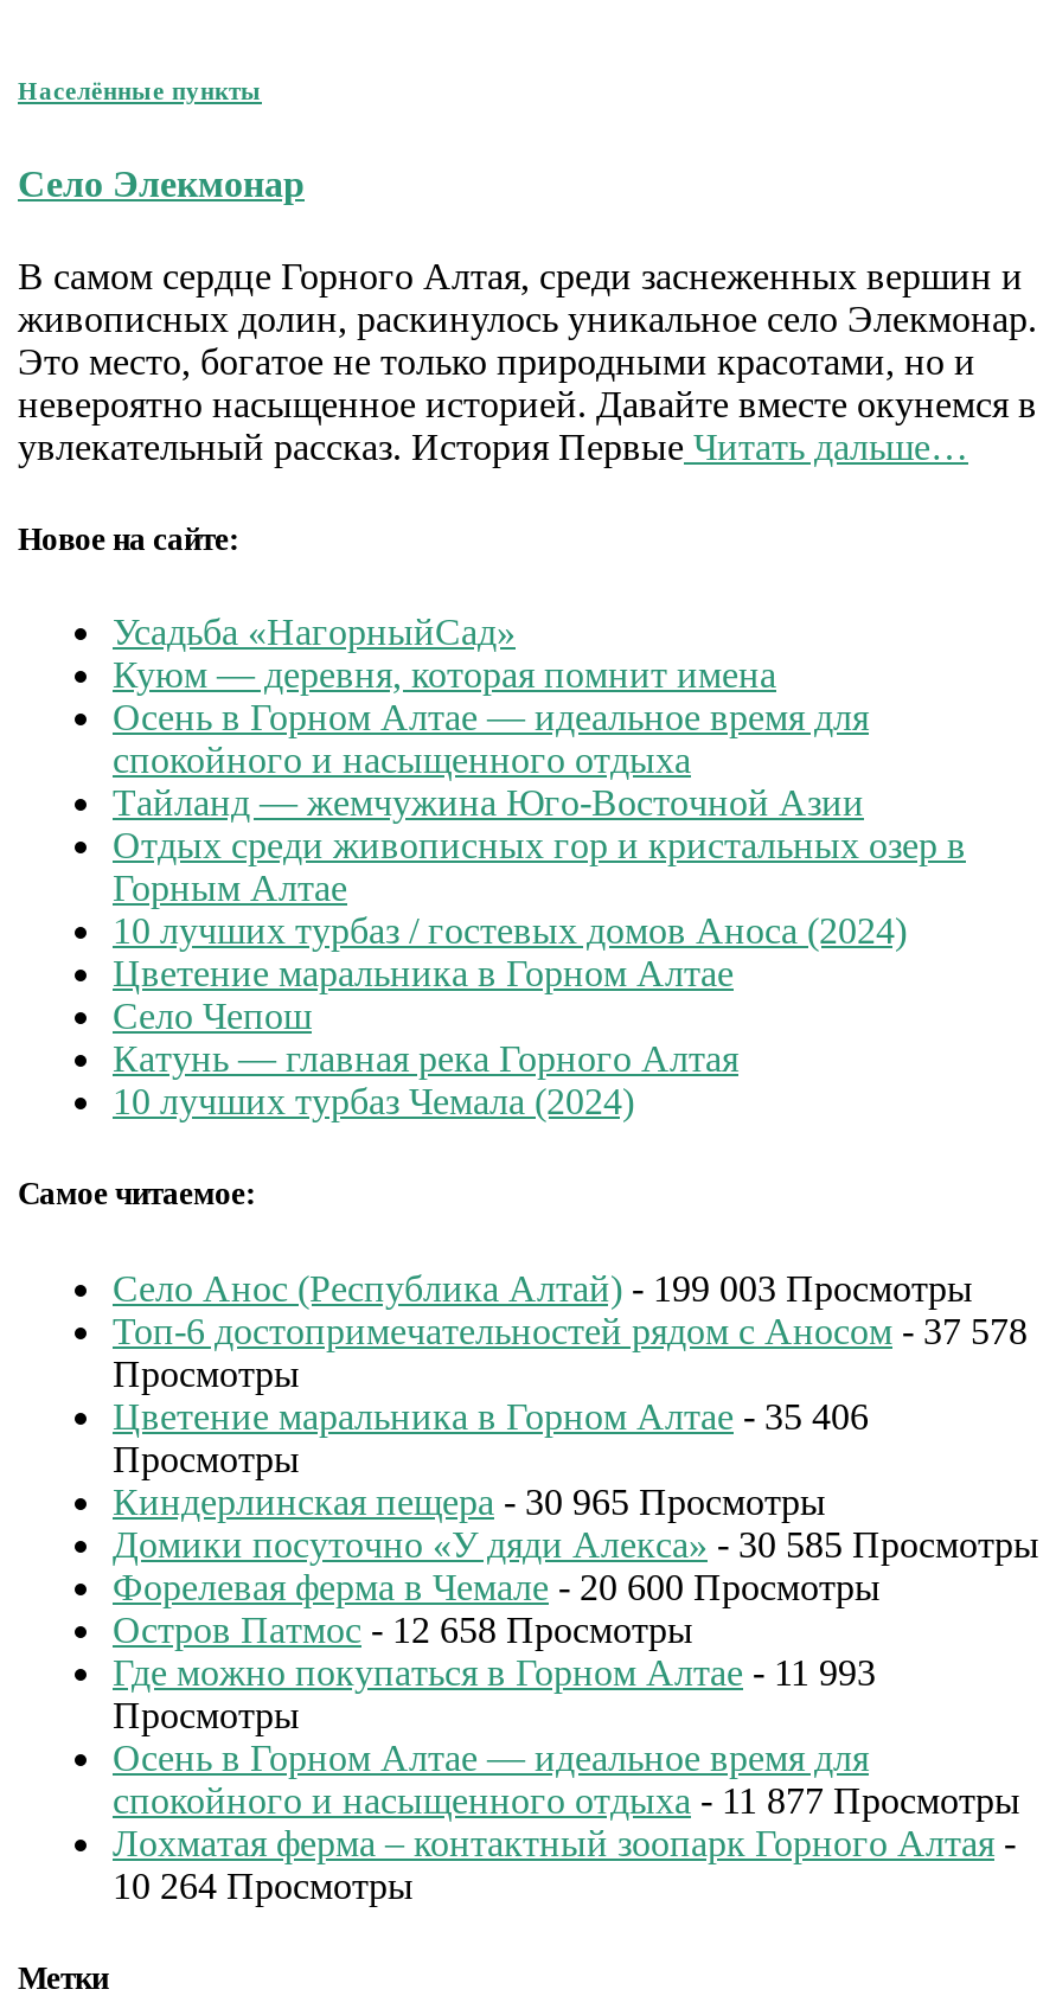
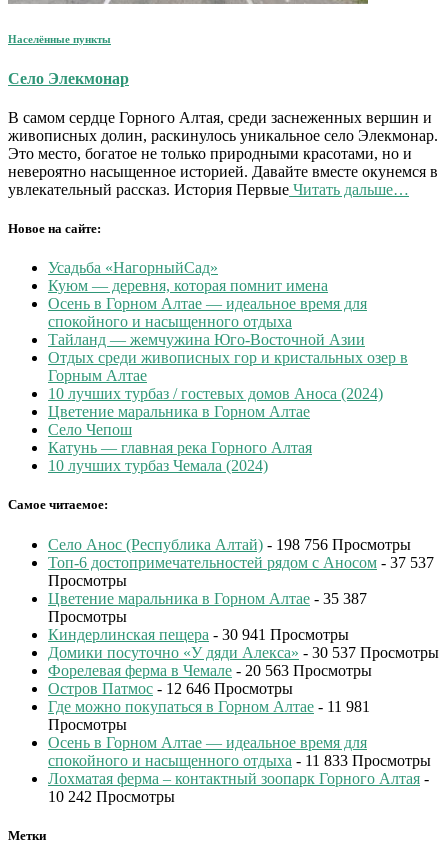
[113,1267,973,1307] Село Анос (Республика Алтай) - 199 003 Просмотры -> [48,535,411,552] Село Анос (Республика Алтай) - 198 756 Просмотры
[113,1310,1028,1350] Топ-6 достопримечательностей рядом с Аносом - 37 578 -> [48,553,434,570] Топ-6 достопримечательностей рядом с Аносом - 37 537
[113,1395,869,1435] Цветение маральника в Горном Алтае - 35 406 -> [48,589,367,606] Цветение маральника в Горном Алтае - 35 387
[113,1480,826,1521] Киндерлинская пещера - 30 965 Просмотры -> [48,625,349,642] Киндерлинская пещера - 30 941 Просмотры
[113,1523,1039,1563] Домики посуточно «У дяди Алекса» - 30 585 Просмотры -> [48,643,439,660] Домики посуточно «У дяди Алекса» - 30 537 Просмотры
[113,1566,881,1606] Форелевая ферма в Чемале - 20 600 Просмотры -> [48,661,372,678] Форелевая ферма в Чемале - 20 563 Просмотры
[113,1608,693,1649] Остров Патмос - 12 658 Просмотры -> [48,679,293,696] Остров Патмос - 12 646 Просмотры
[113,1651,876,1691] Где можно покупаться в Горном Алтае - 11 993 -> [48,697,370,714] Где можно покупаться в Горном Алтае - 11 981
[113,1779,1020,1819] спокойного и насыщенного отдыха - 11 877 Просмотры -> [48,751,431,768] спокойного и насыщенного отдыха - 11 833 Просмотры
[113,1864,414,1905] 10 264 Просмотры -> [48,787,175,804] 10 242 Просмотры

